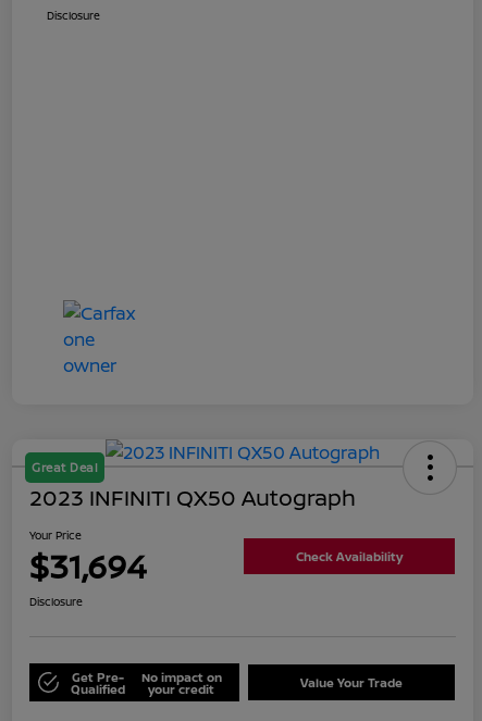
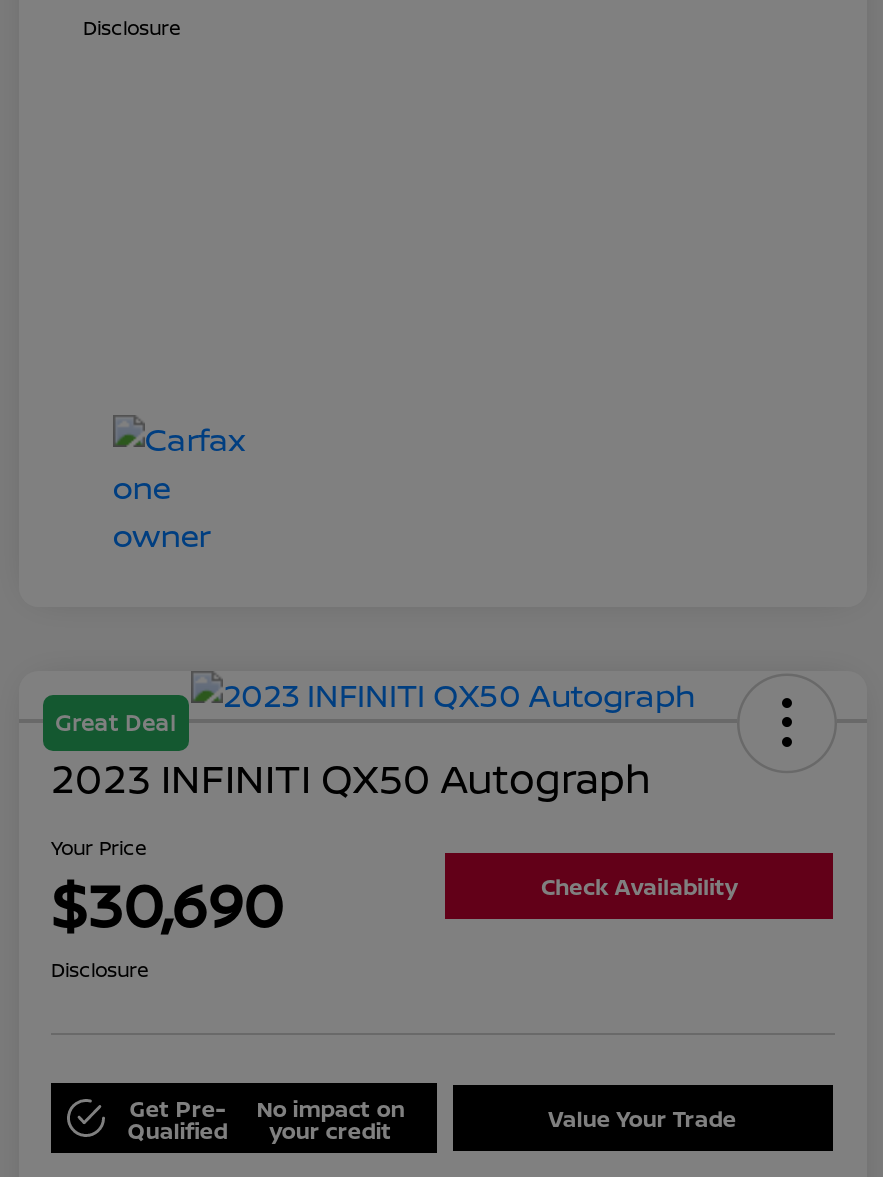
[29,544,146,589] $31,694 -> [51,863,283,945] $30,690

